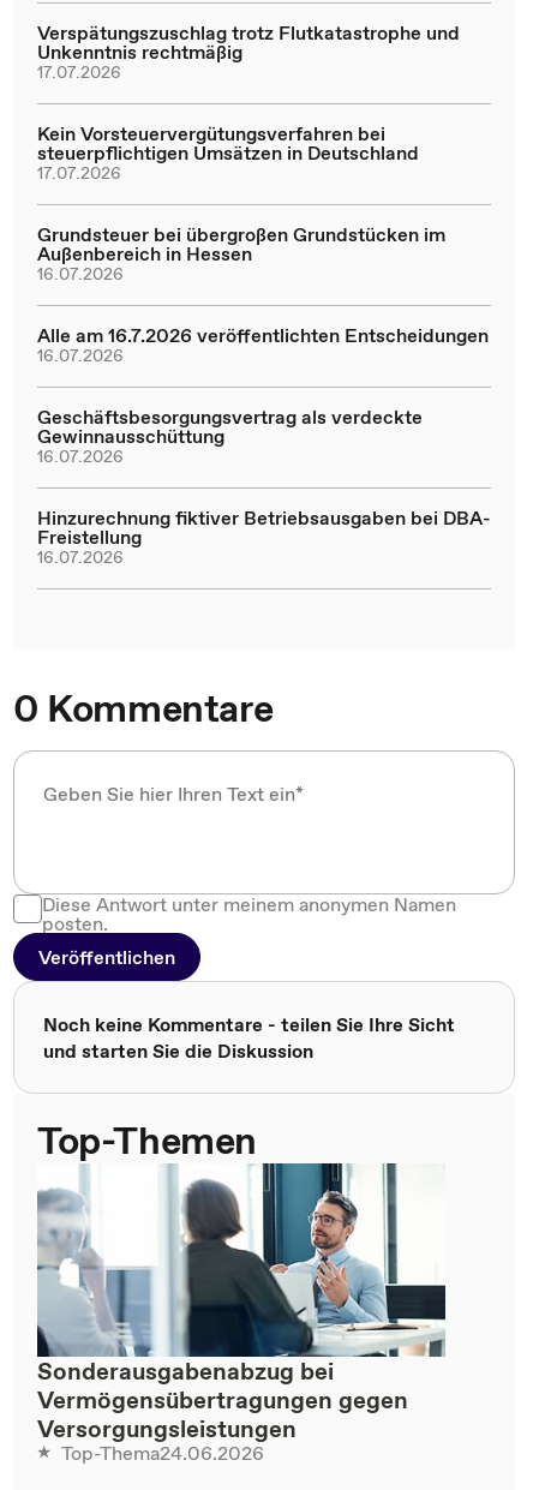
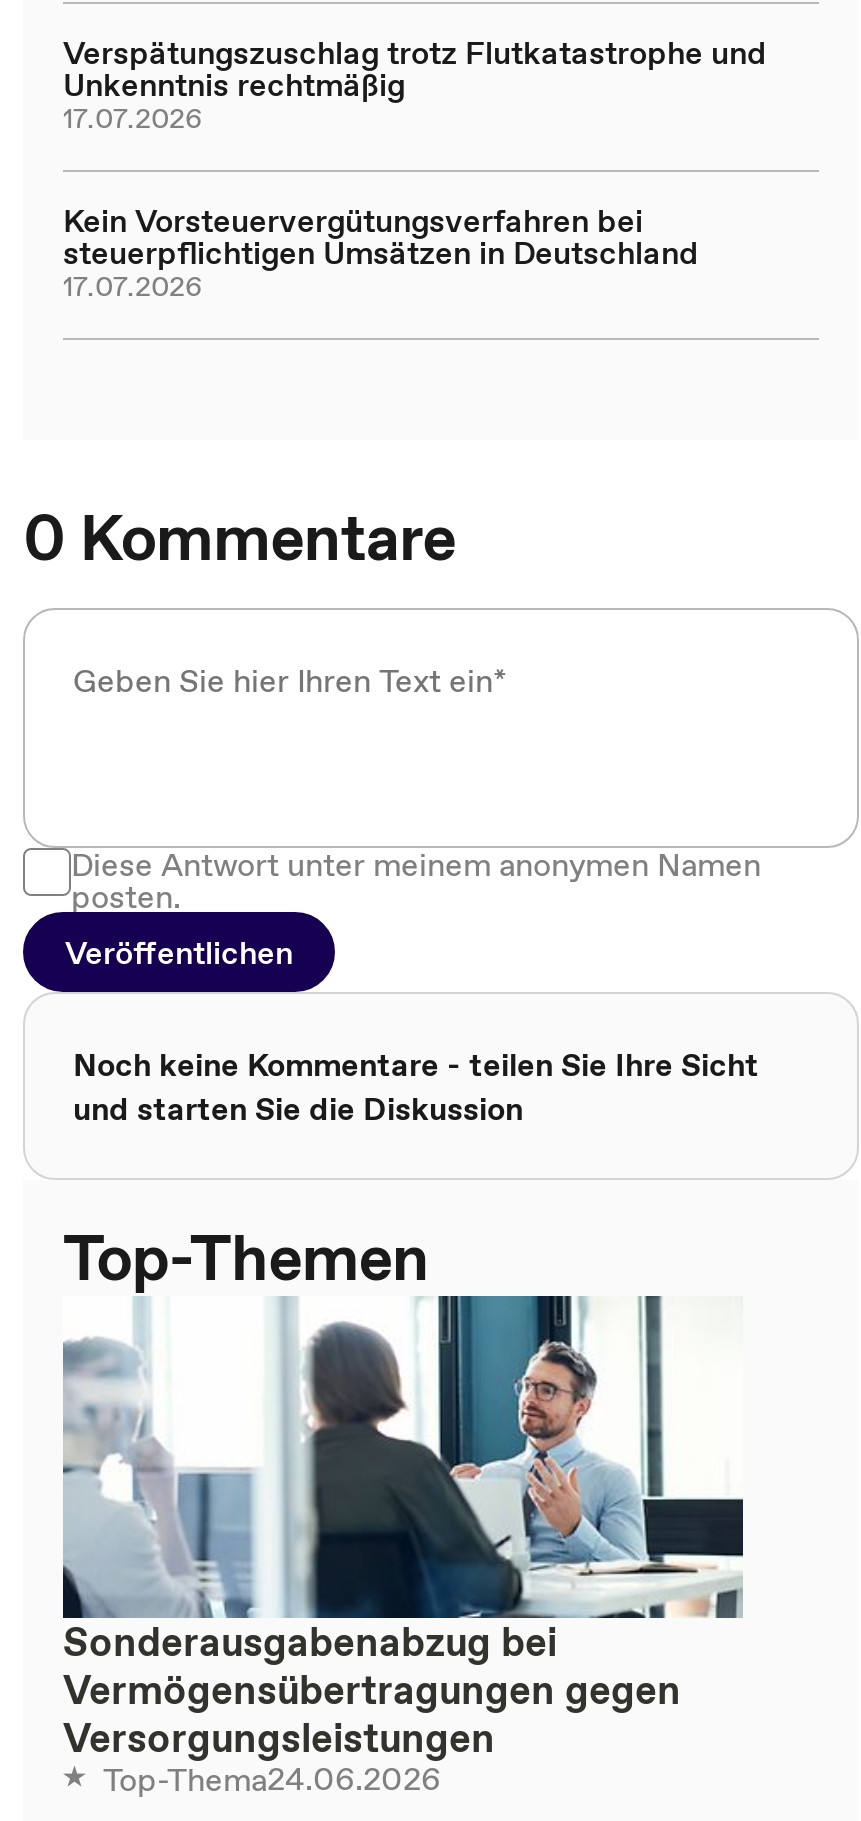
[37,221,491,569] Grundsteuer bei übergroßen Grundstücken im | Außenbereich in Hessen | 16.07.2026 | Alle am 16.7.2026 veröffentlichten Entscheidungen | 16.07.2026 | Geschäftsbesorgungsvertrag als verdeckte | Gewinnausschüttung | 16.07.2026 | Hinzurechnung fiktiver Betriebsausgaben bei DBA- | Freistellung | 16.07.2026 -> none

